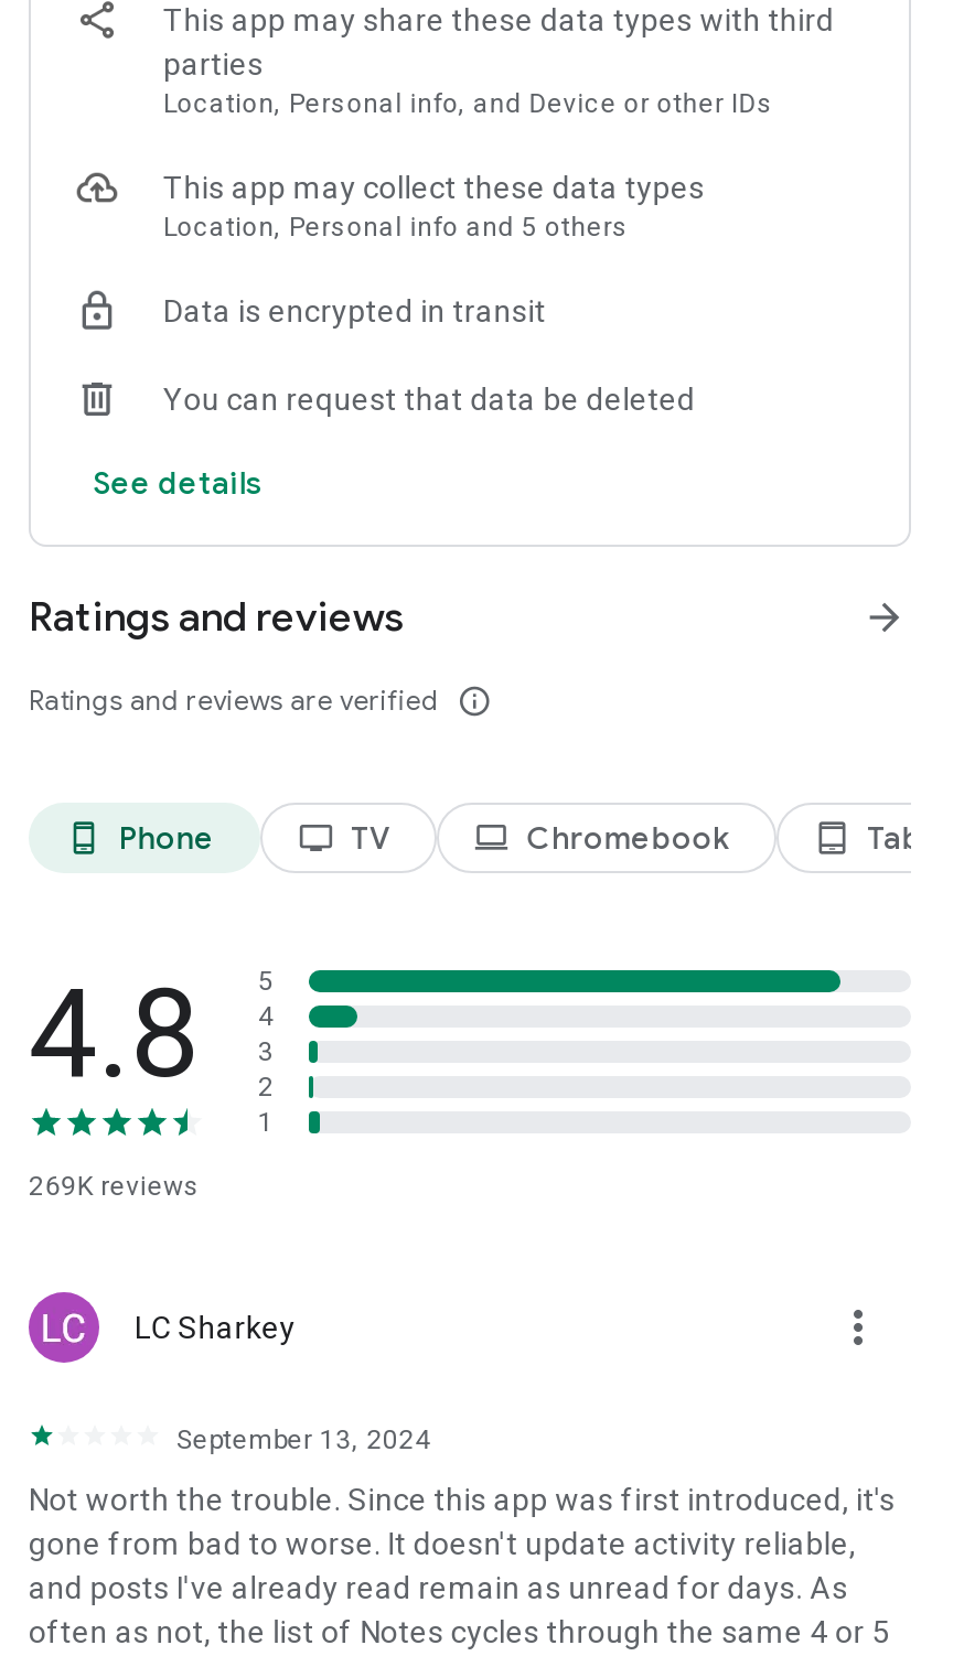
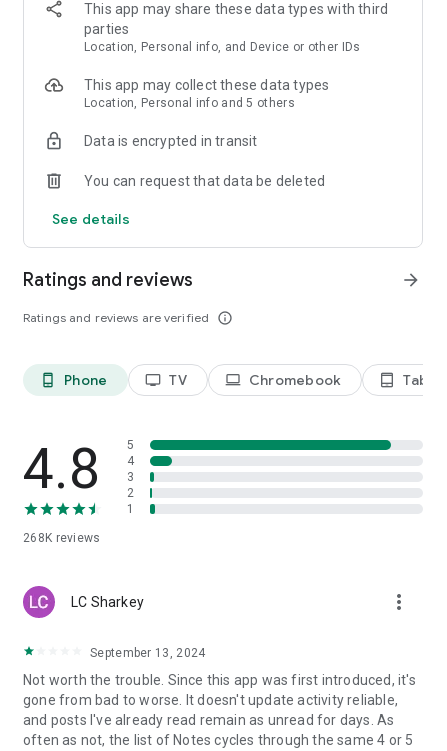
[29,1171,200,1202] 269K reviews -> [23,531,101,545] 268K reviews

